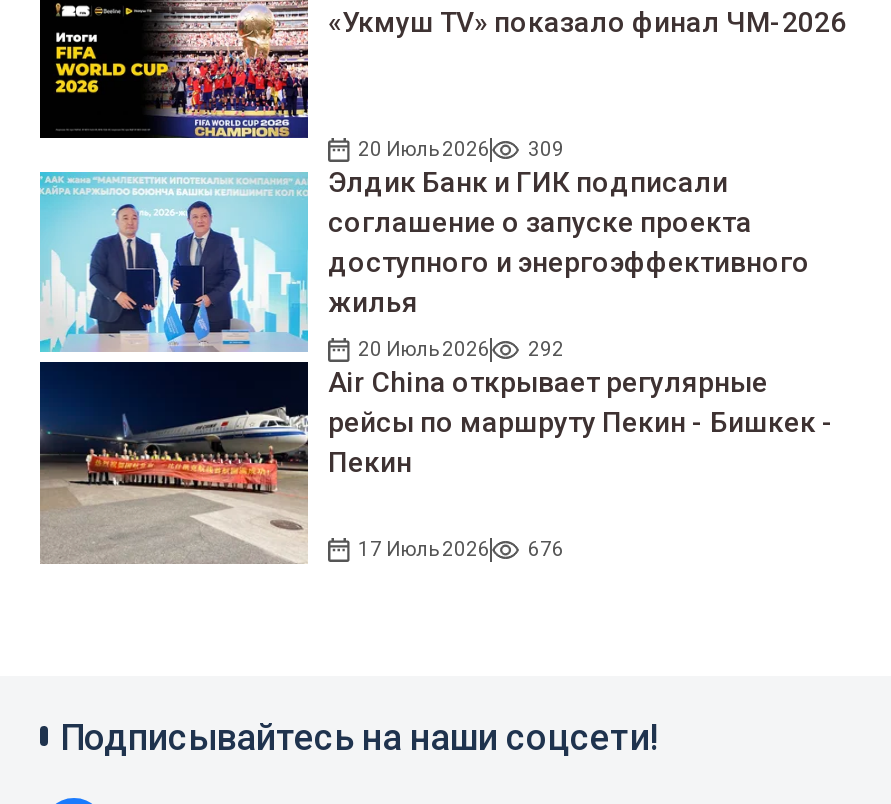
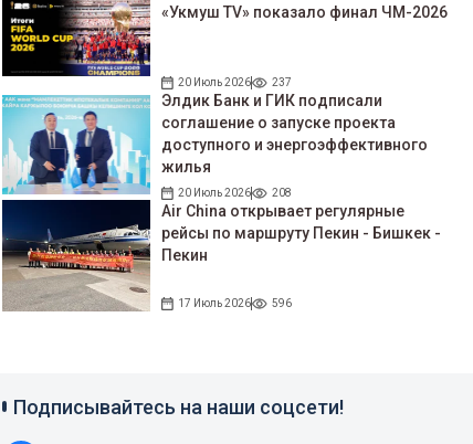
[358,138,564,160] 20 Июль 2026 309 -> [178,76,292,88] 20 Июль 2026 237
[358,338,564,360] 20 Июль 2026 292 -> [178,187,292,199] 20 Июль 2026 208
[358,539,564,561] 17 Июль 2026 676 -> [178,297,292,310] 17 Июль 2026 596

